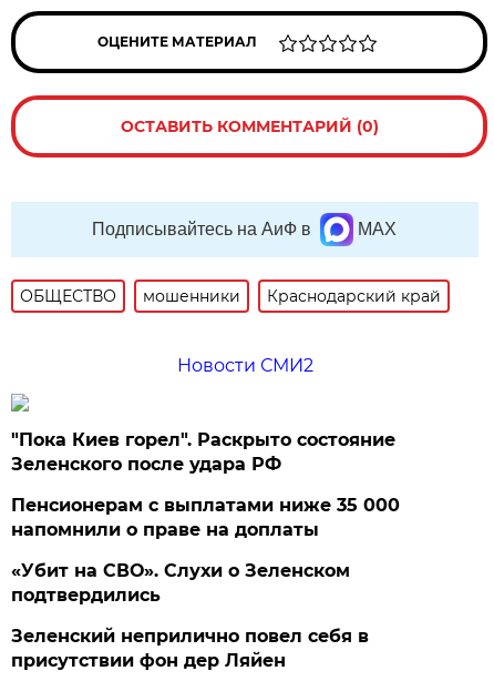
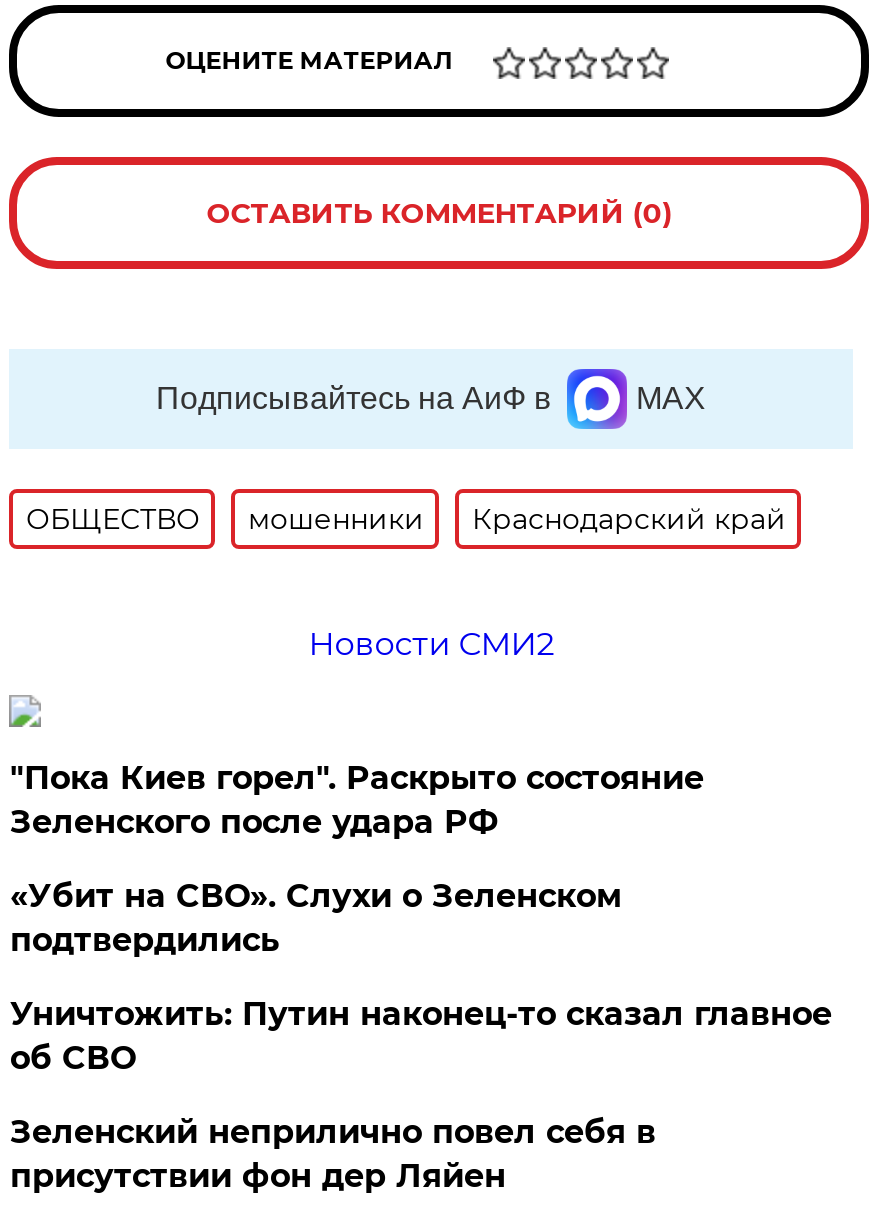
[12,495,400,540] Пенсионерам с выплатами ниже 35 000 | напомнили о праве на доплаты -> none
moved [12,560,350,606] -> [10,877,622,959]: «Убит на СВО». Слухи о Зеленском | подтвердились
none -> [10,995,832,1077] Уничтожить: Путин наконец-то сказал главное | об СВО

